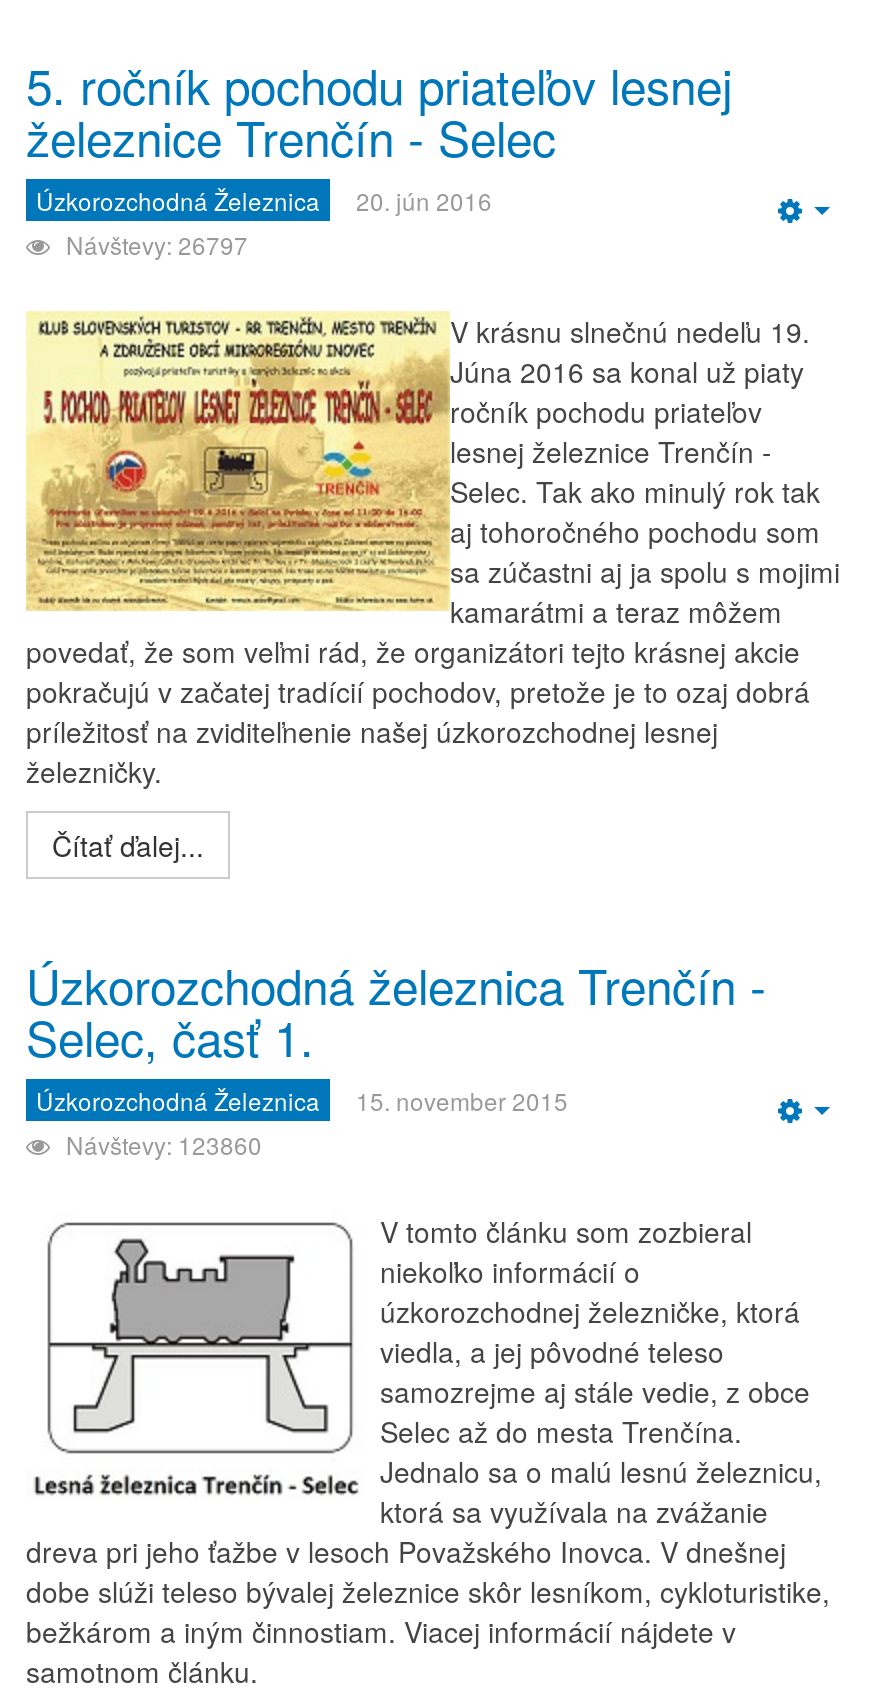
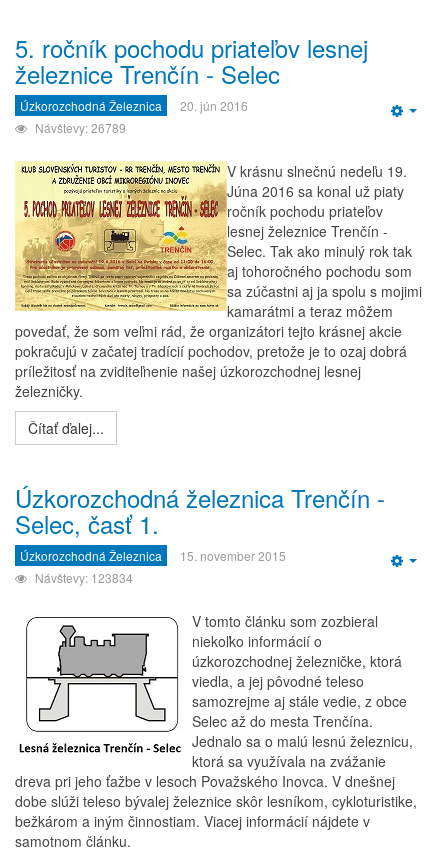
[66,227,248,261] Návštevy: 26797 -> [35,119,126,136] Návštevy: 26789
[66,1127,262,1161] Návštevy: 123860 -> [35,569,133,586] Návštevy: 123834

